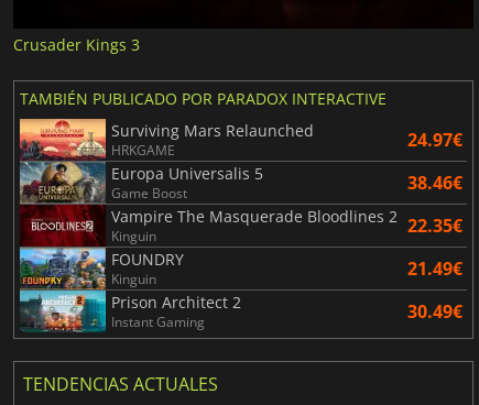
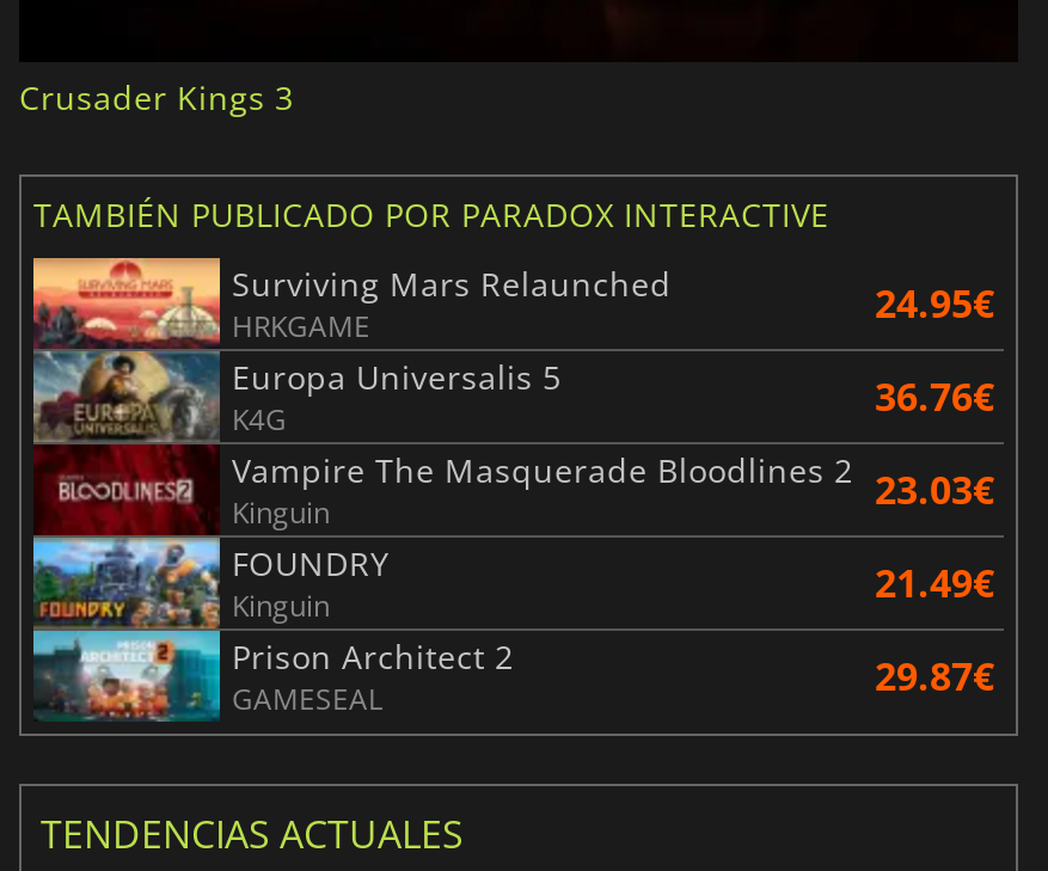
[407,127,462,151] 24.97€ -> [875,276,994,329] 24.95€
[111,170,462,202] Game Boost | 38.46€ -> [232,369,994,438] K4G | 36.76€
[111,205,462,237] Vampire The Masquerade Bloodlines 2 22.35€ -> [232,446,994,515] Vampire The Masquerade Bloodlines 2 23.03€
[111,299,462,331] Instant Gaming | 30.49€ -> [232,649,994,718] GAMESEAL | 29.87€

